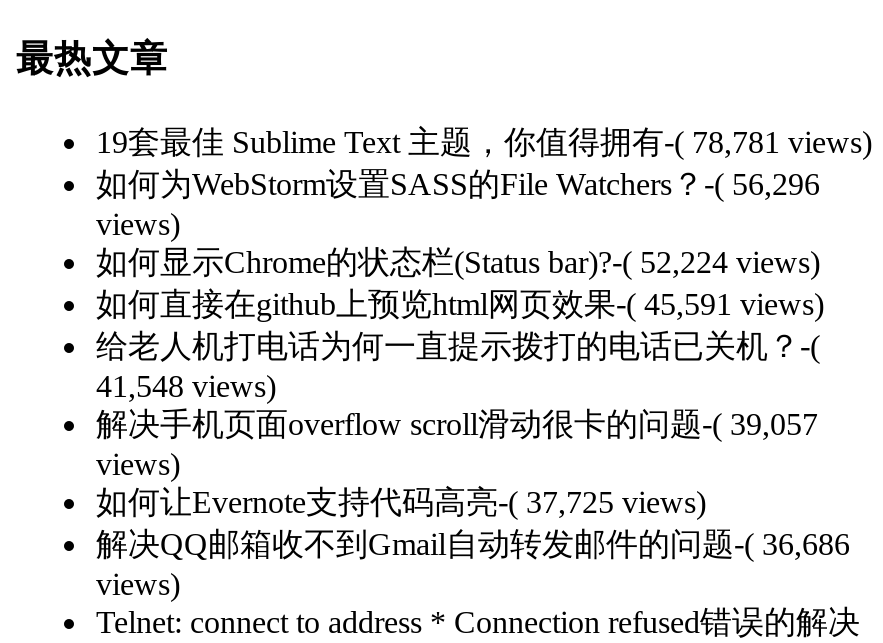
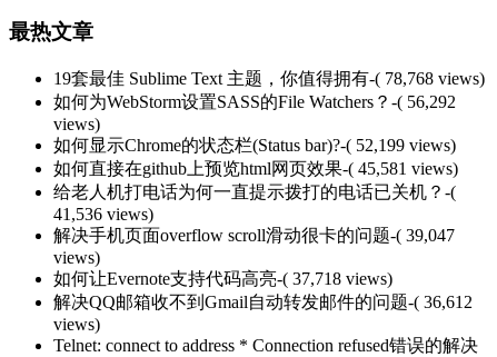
[96,125,872,159] 19套最佳 Sublime Text 主题，你值得拥有-( 78,781 views) -> [53,69,485,88] 19套最佳 Sublime Text 主题，你值得拥有-( 78,768 views)
[96,167,820,201] 如何为WebStorm设置SASS的File Watchers？-( 56,296 -> [53,92,456,111] 如何为WebStorm设置SASS的File Watchers？-( 56,292
[96,245,820,279] 如何显示Chrome的状态栏(Status bar)?-( 52,224 views) -> [53,136,456,154] 如何显示Chrome的状态栏(Status bar)?-( 52,199 views)
[96,287,824,321] 如何直接在github上预览html网页效果-( 45,591 views) -> [53,159,458,178] 如何直接在github上预览html网页效果-( 45,581 views)
[96,369,276,403] 41,548 views) -> [53,205,153,223] 41,536 views)
[96,407,818,441] 解决手机页面overflow scroll滑动很卡的问题-( 39,057 -> [53,226,455,245] 解决手机页面overflow scroll滑动很卡的问题-( 39,047
[96,485,706,519] 如何让Evernote支持代码高亮-( 37,725 views) -> [53,269,392,288] 如何让Evernote支持代码高亮-( 37,718 views)
[96,527,850,561] 解决QQ邮箱收不到Gmail自动转发邮件的问题-( 36,686 -> [53,292,473,311] 解决QQ邮箱收不到Gmail自动转发邮件的问题-( 36,612

